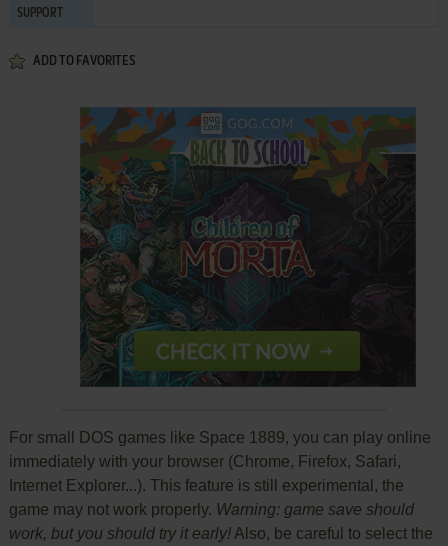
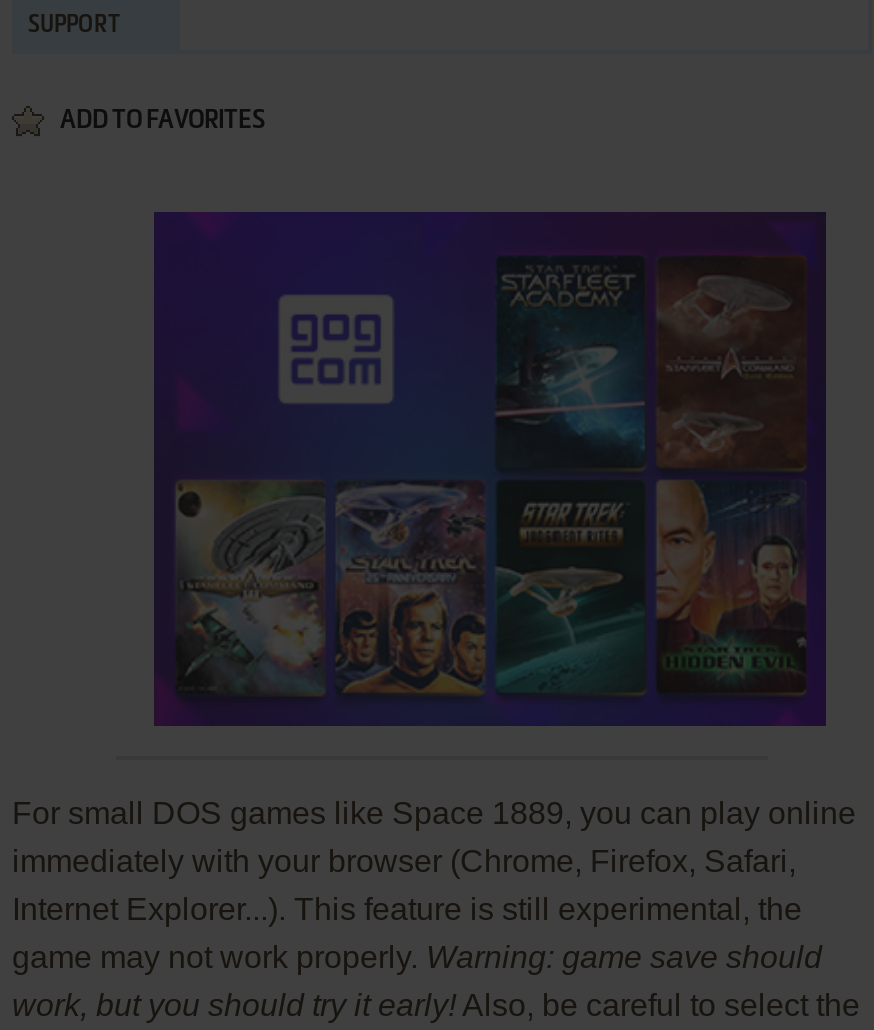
[80,107,416,388] [image] -> [154,210,826,728] [image]

